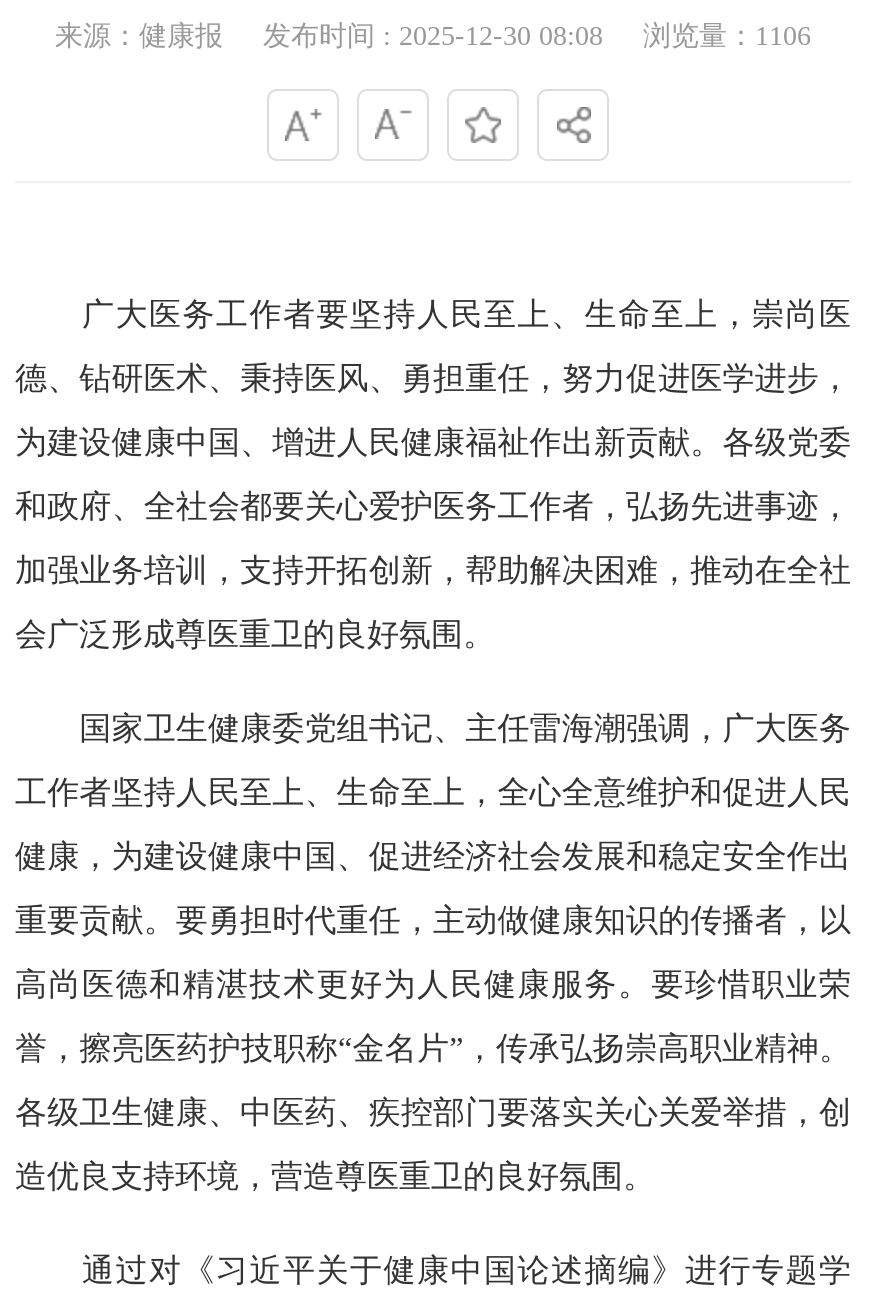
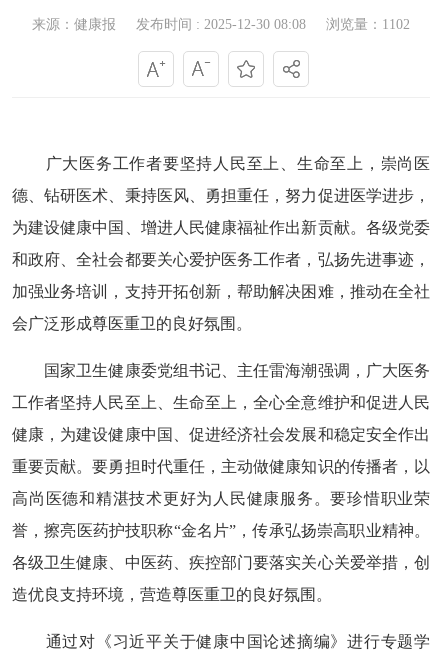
[55,21,811,51] 来源：健康报 发布时间 : 2025-12-30 08:08 浏览量：1106 -> [32,17,410,32] 来源：健康报 发布时间 : 2025-12-30 08:08 浏览量：1102

